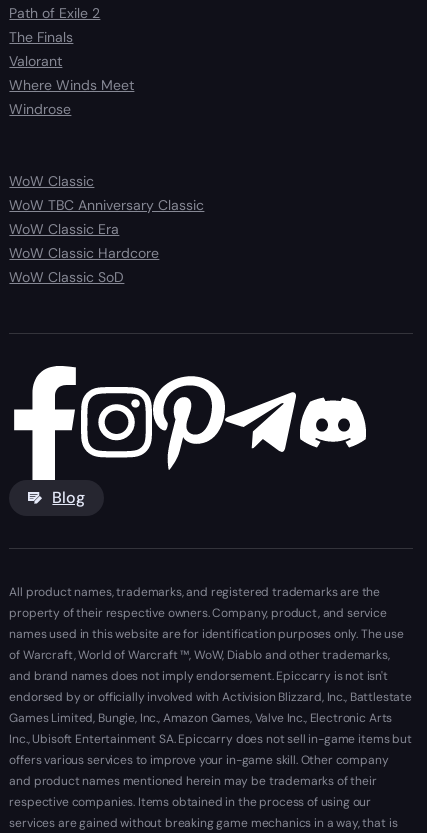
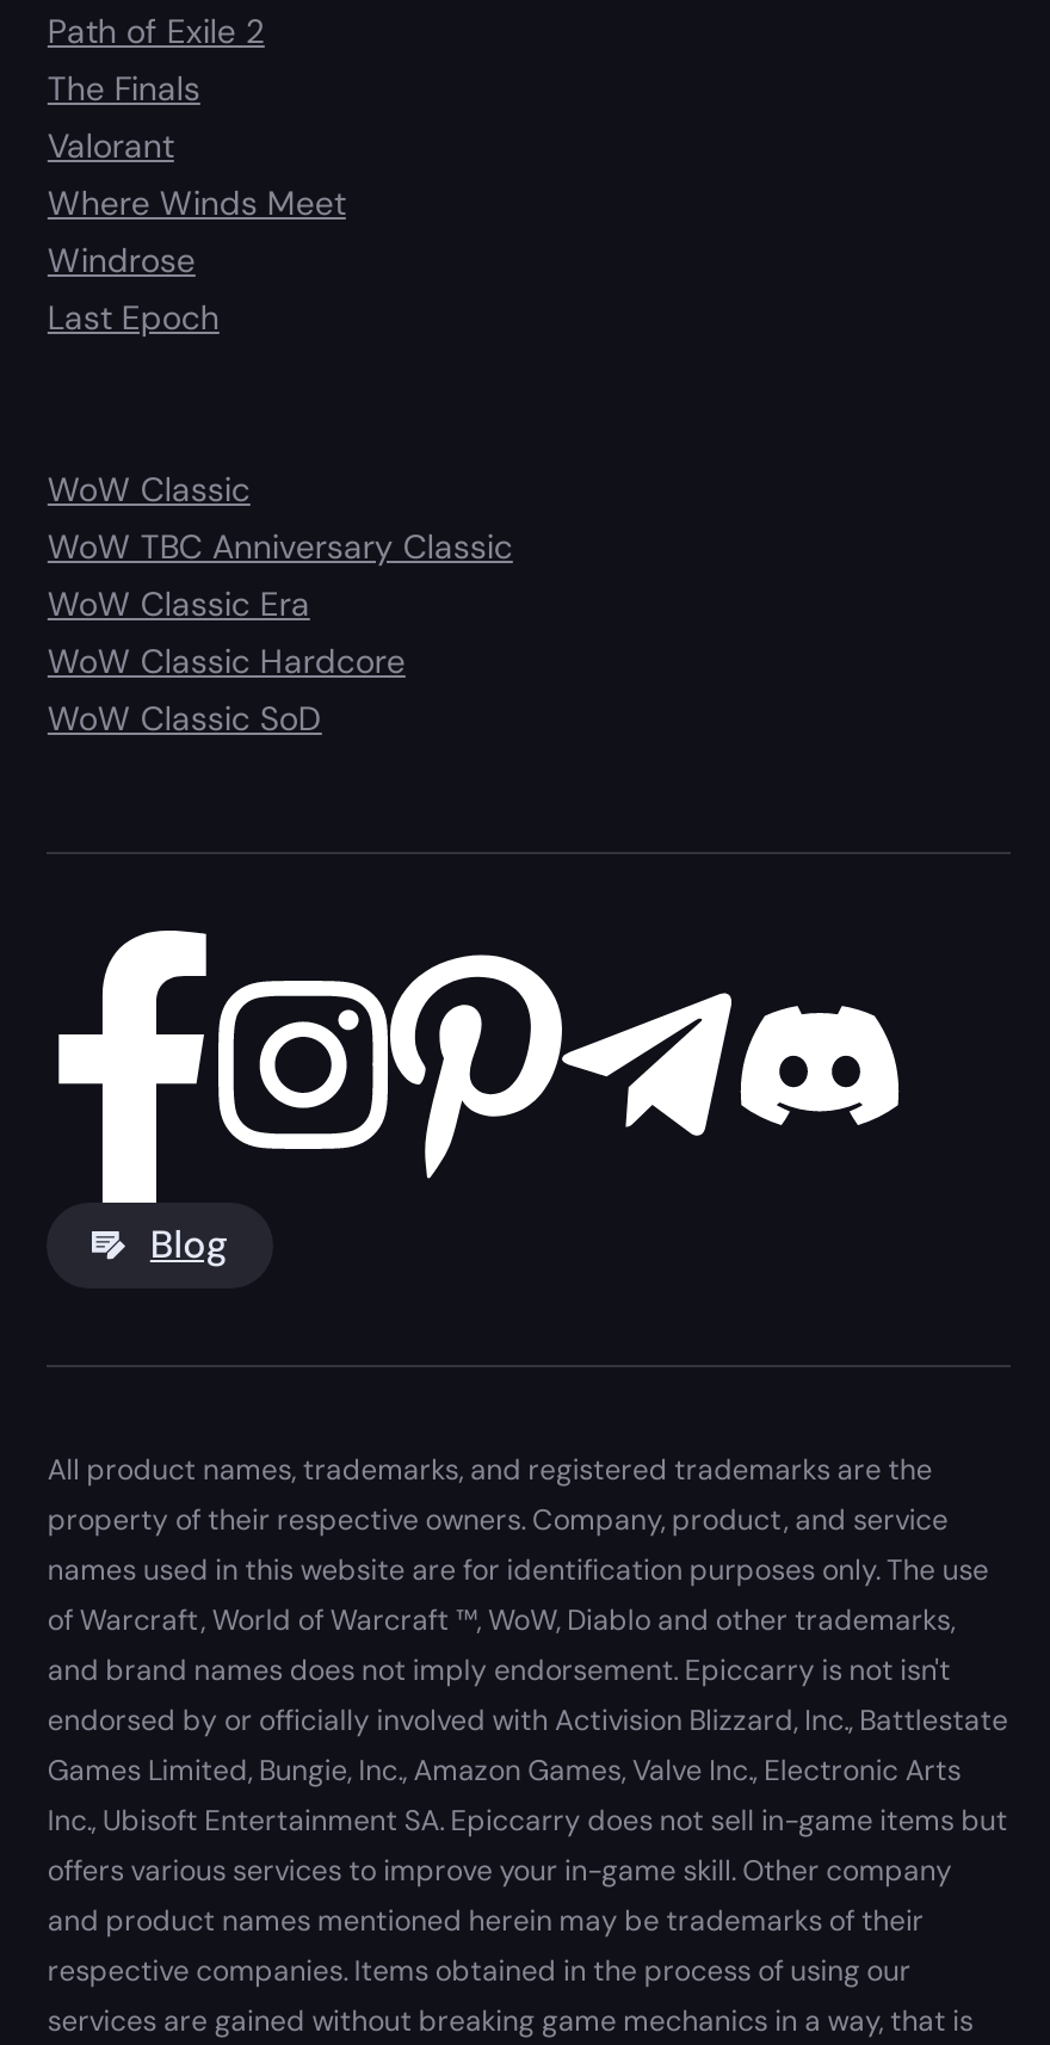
none -> [47,295,219,338] Last Epoch

